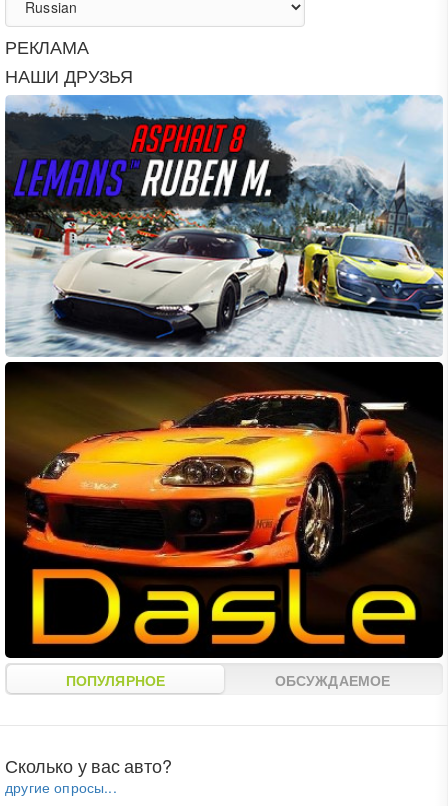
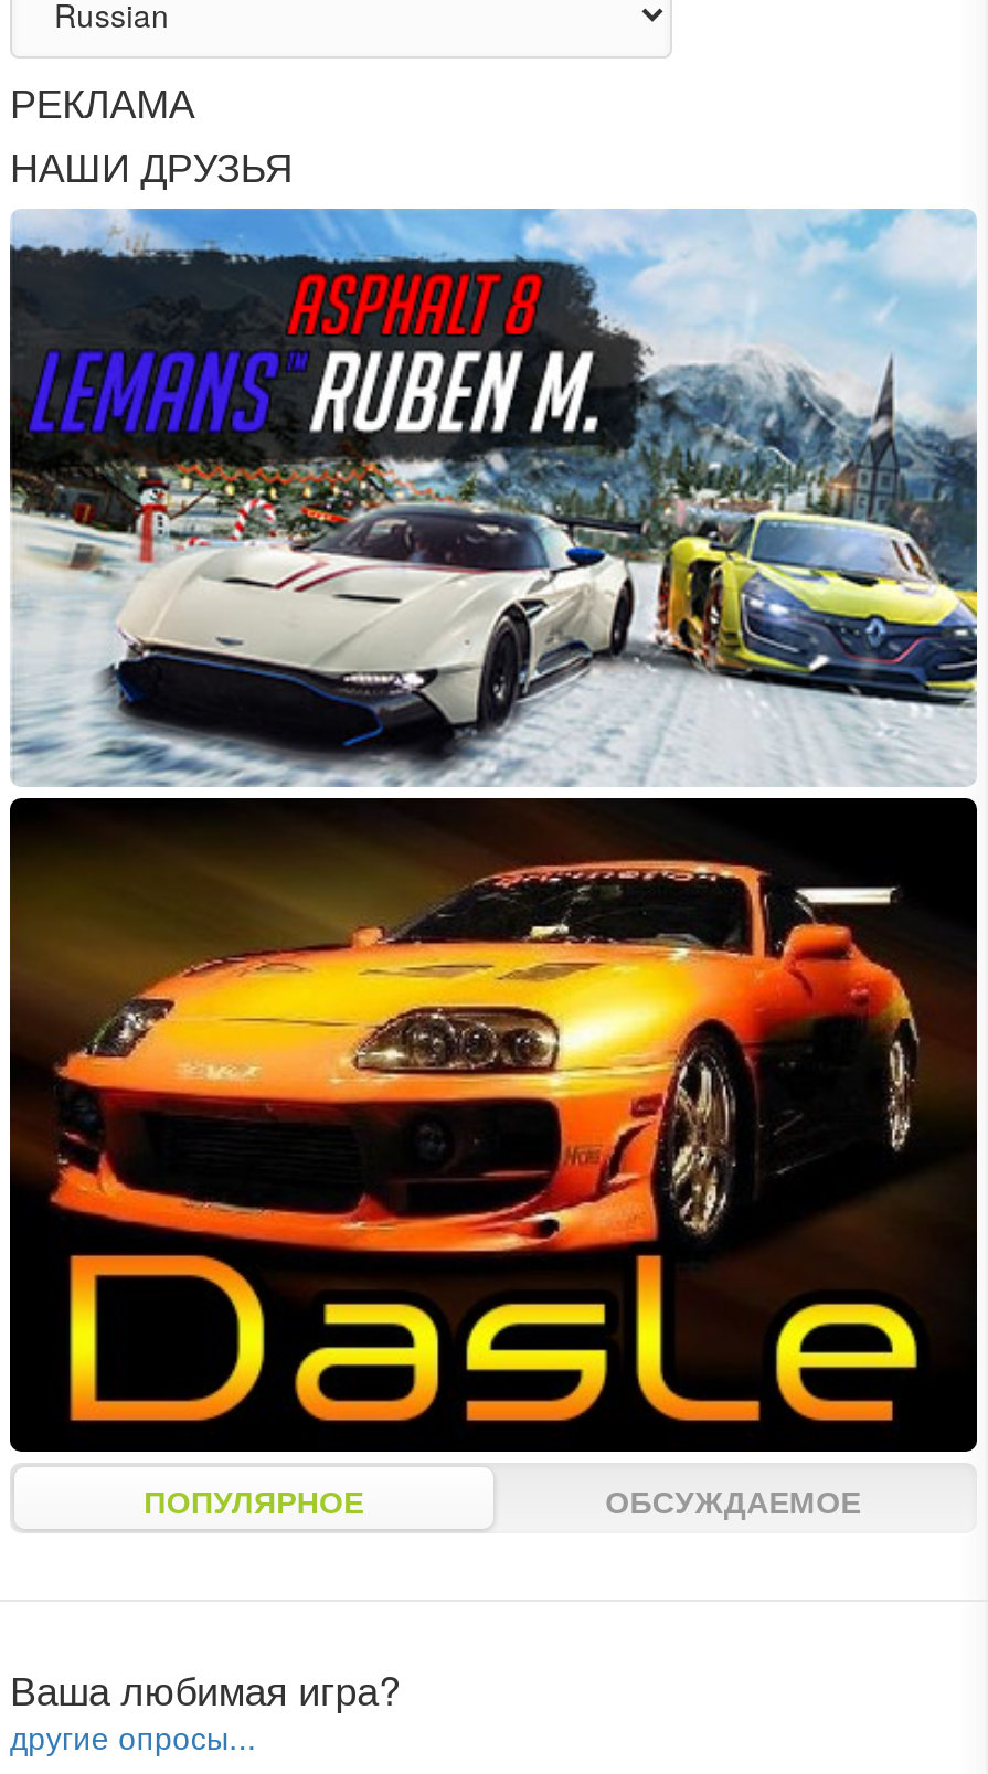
[5,752,172,778] Сколько у вас авто? -> [10,1659,400,1716] Ваша любимая игра?

